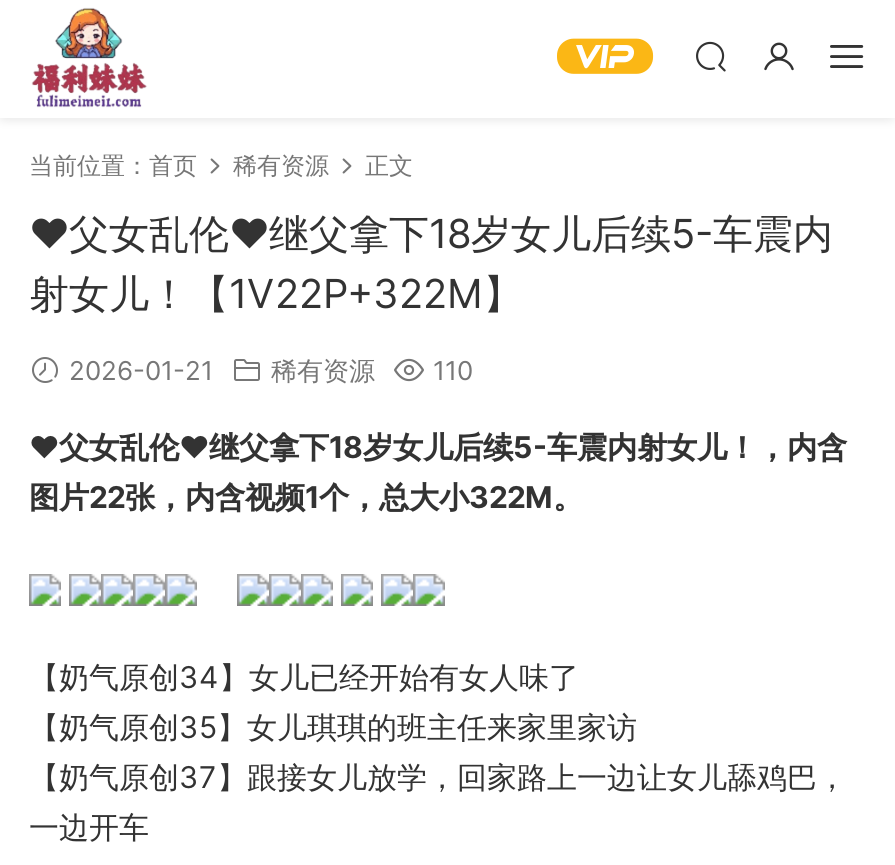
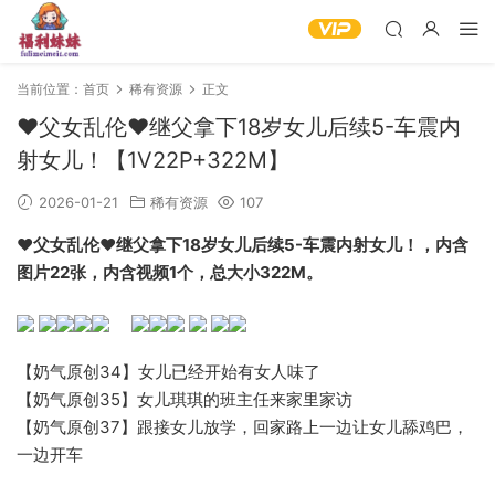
[61,354,473,386] 2026-01-21 稀有资源 110 -> [34,193,263,211] 2026-01-21 稀有资源 107

